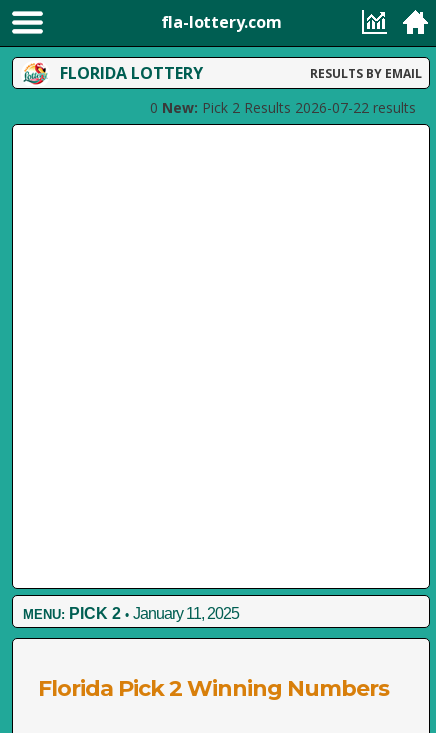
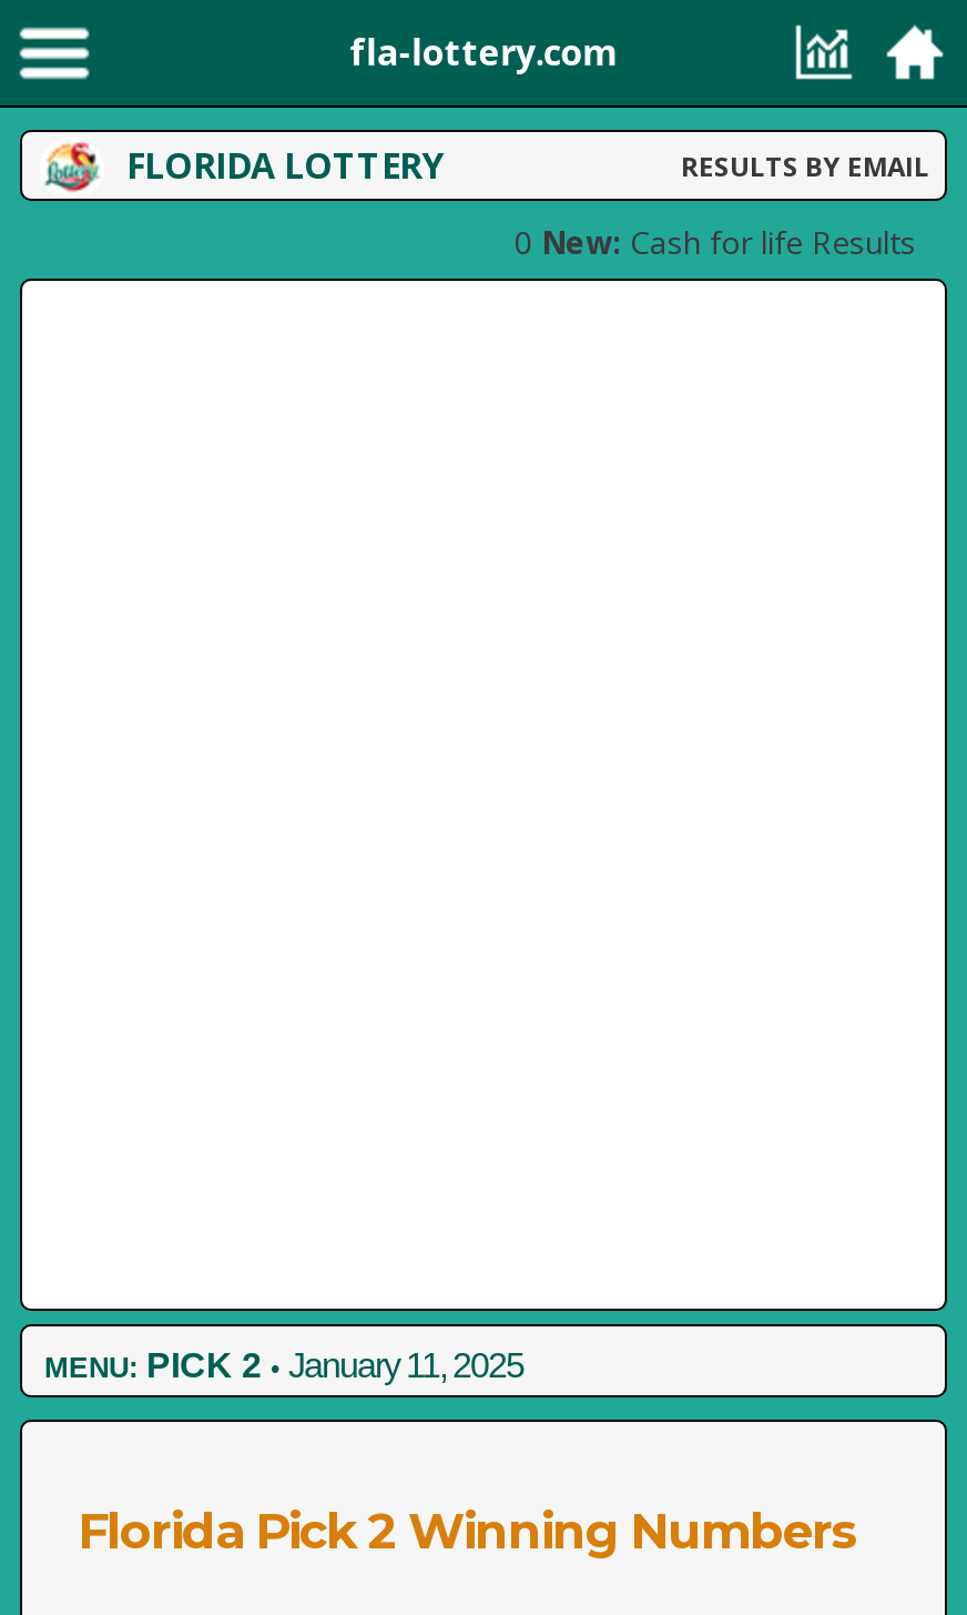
[150,98,416,117] 0 New: Pick 2 Results 2026-07-22 results -> [515,221,916,263] 0 New: Cash for life Results

